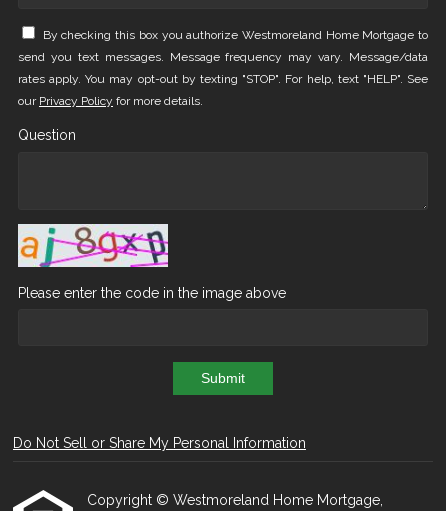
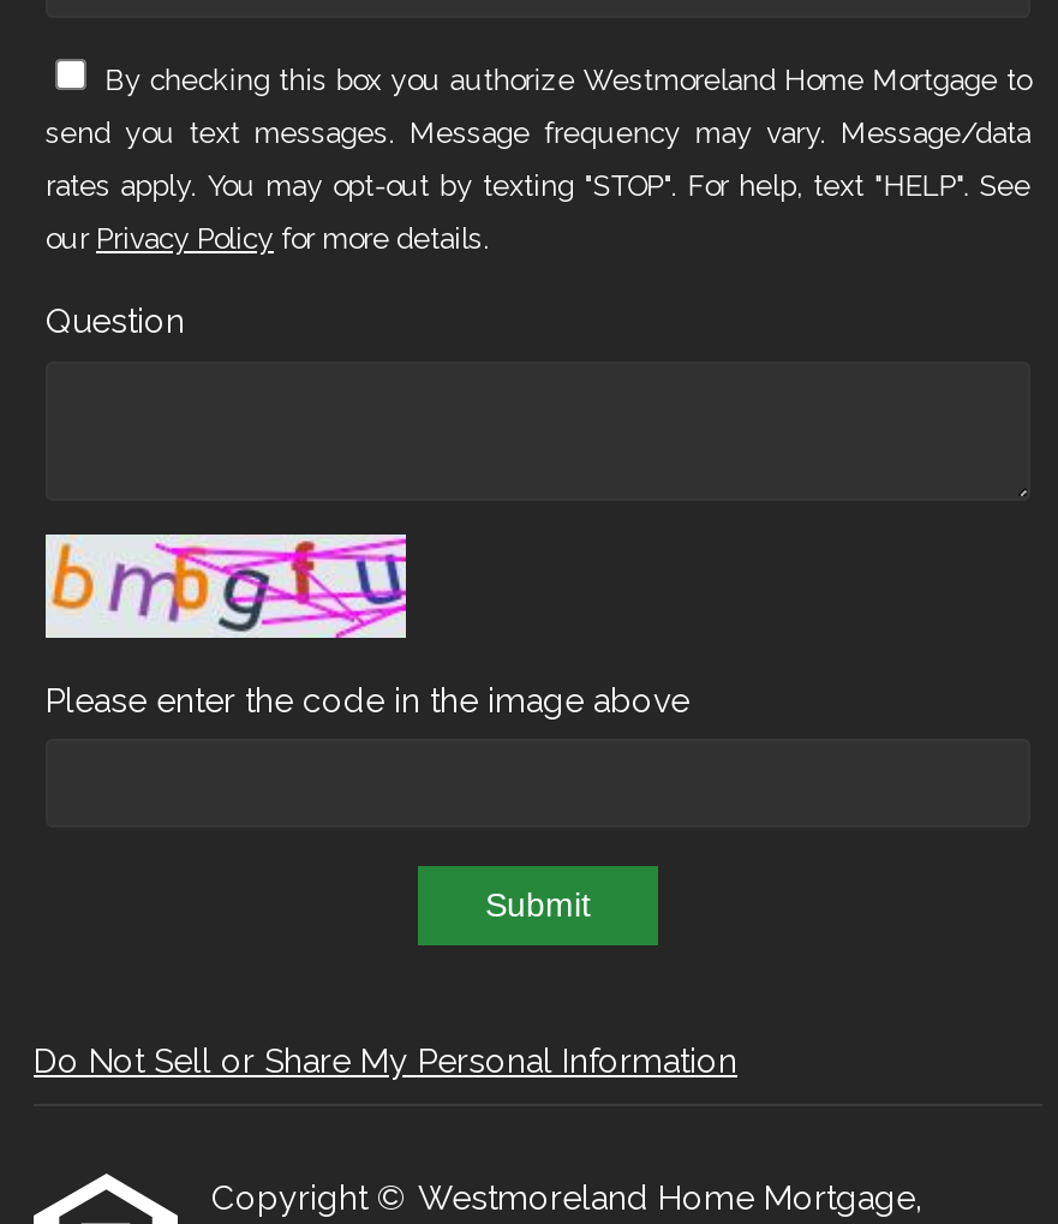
[22,225,169,268] [image] -> [53,537,408,640] [image]

